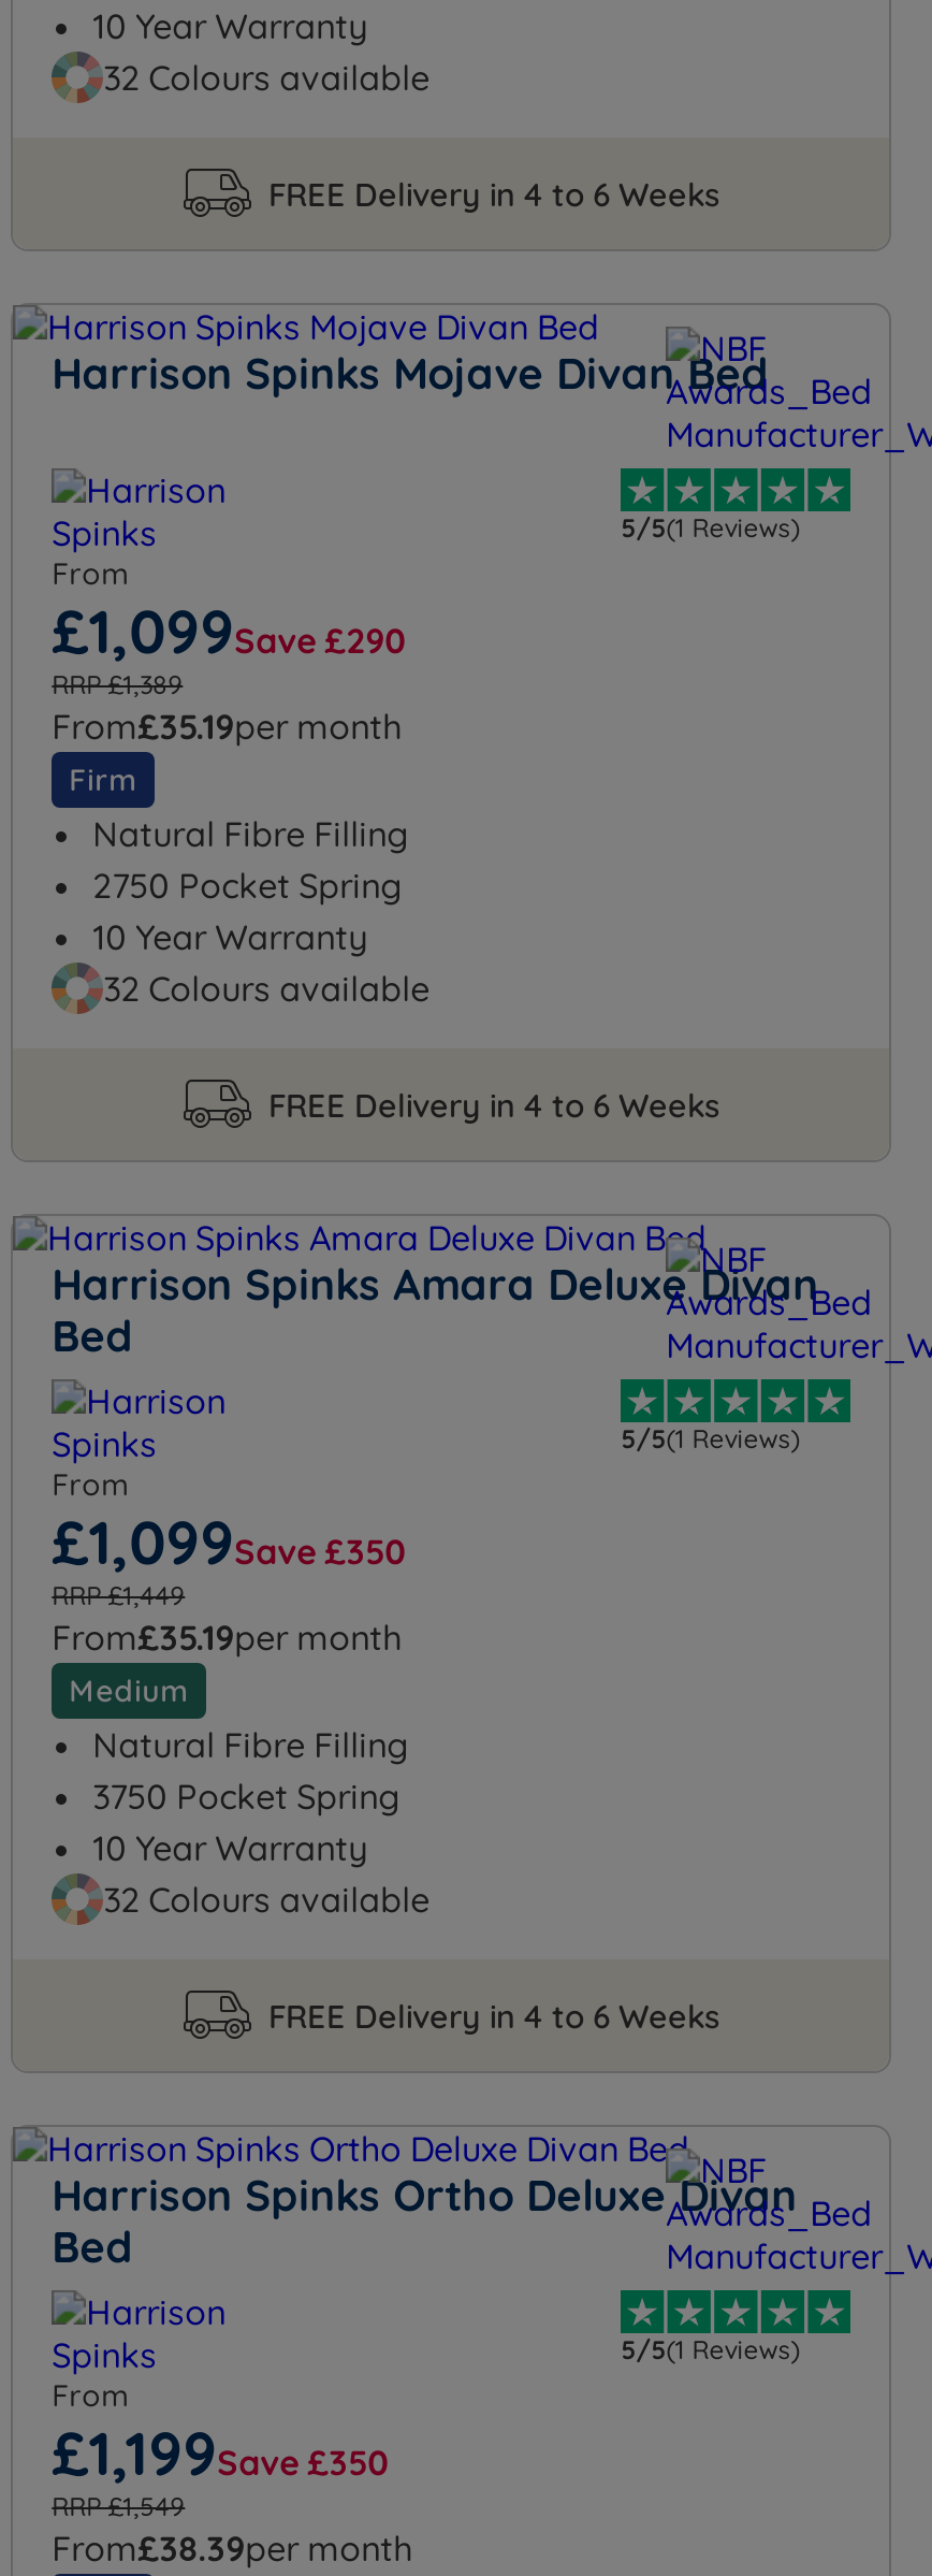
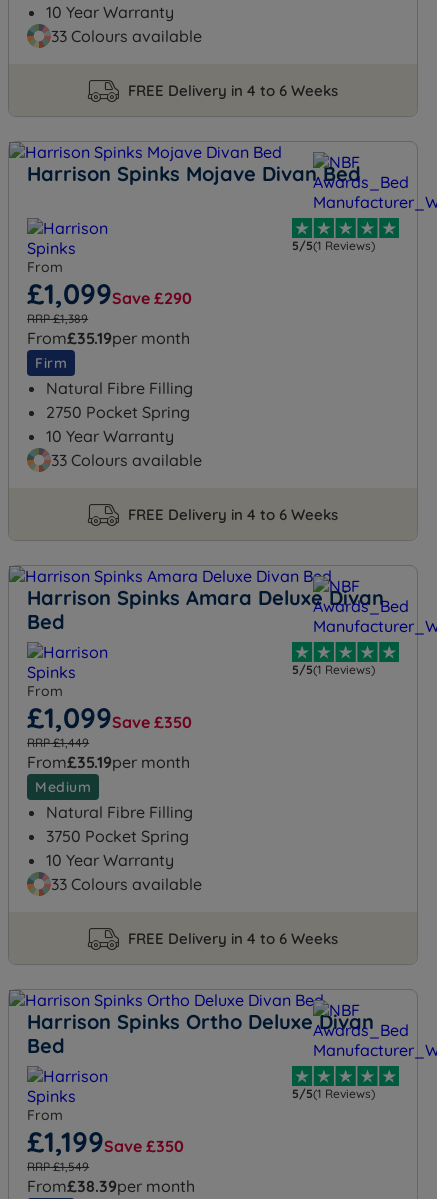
[104,56,430,99] 32 Colours available -> [51,26,202,46] 33 Colours available
[104,967,430,1010] 32 Colours available -> [51,450,202,470] 33 Colours available
[104,1878,430,1921] 32 Colours available -> [51,874,202,894] 33 Colours available

